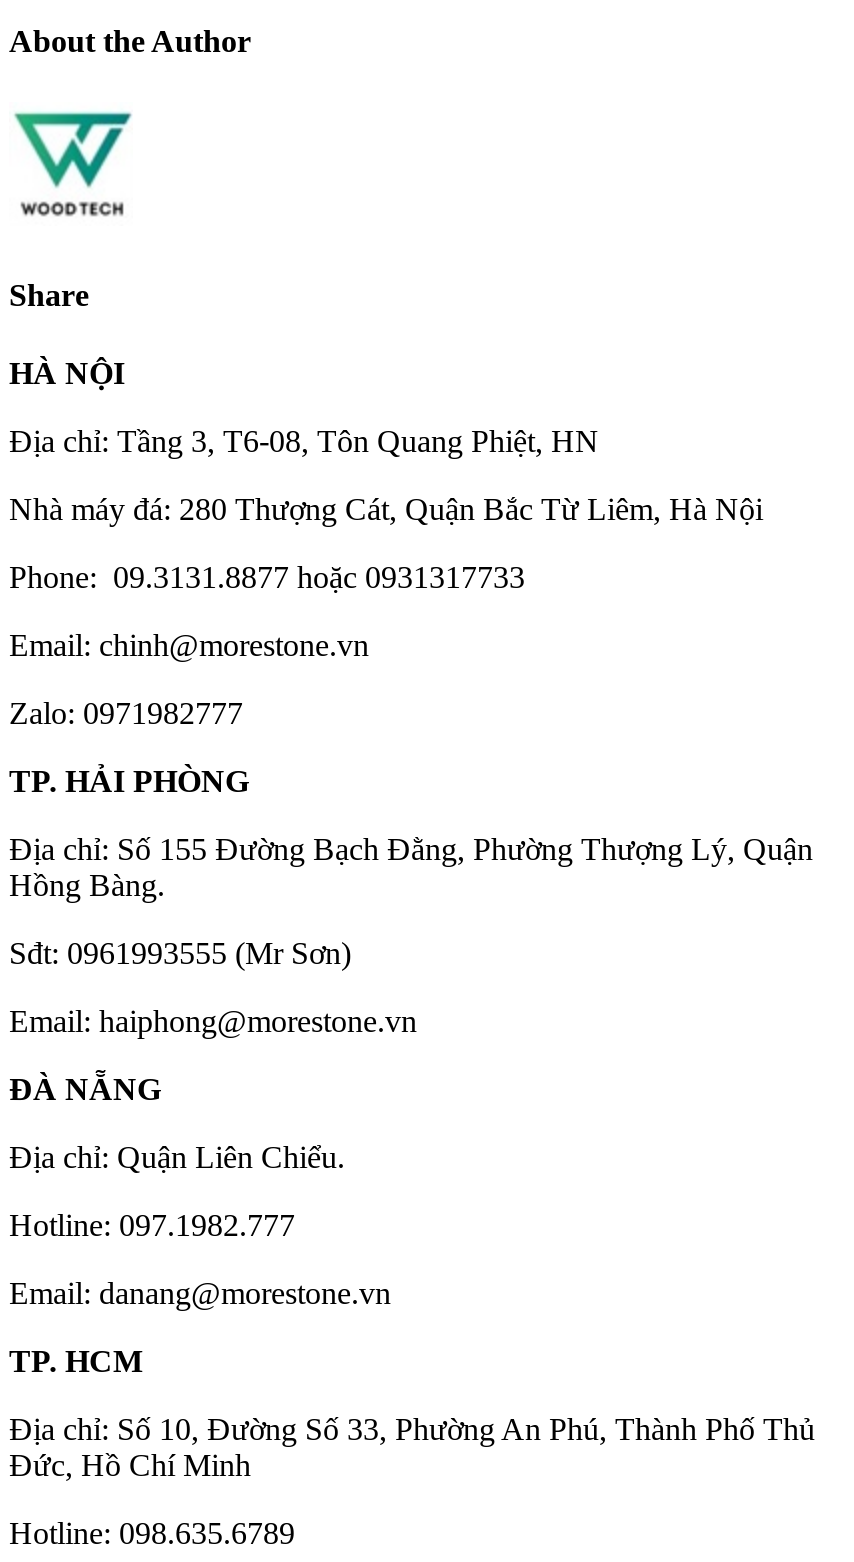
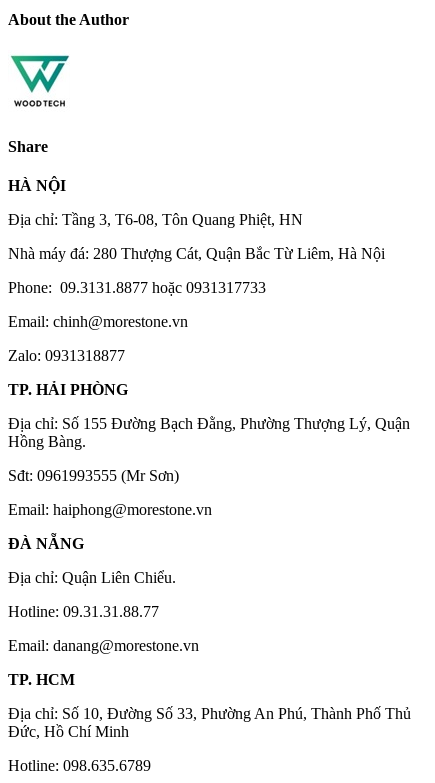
[9,696,243,730] Zalo: 0971982777 -> [8,347,125,364] Zalo: 0931318877
[9,1208,295,1242] Hotline: 097.1982.777 -> [8,603,159,620] Hotline: 09.31.31.88.77

